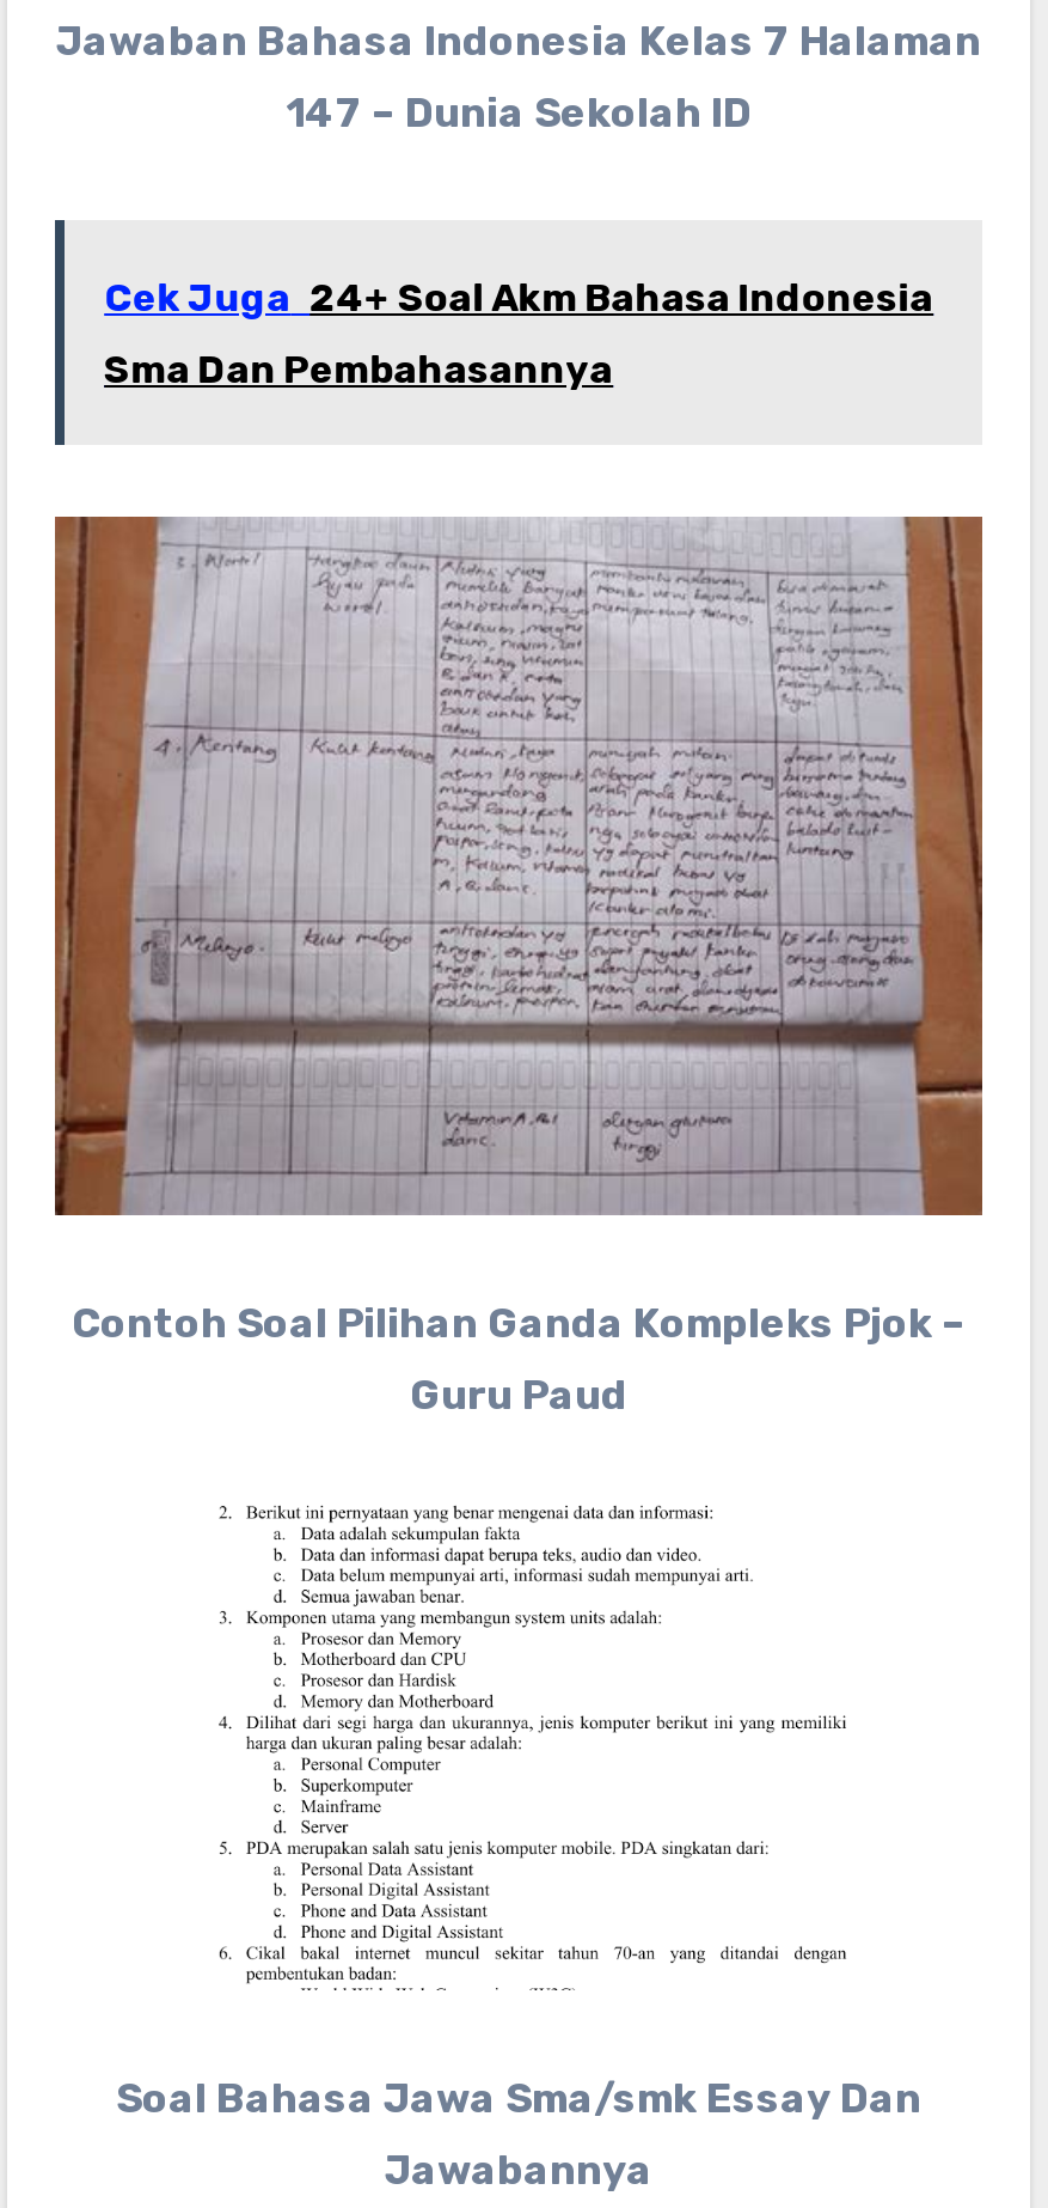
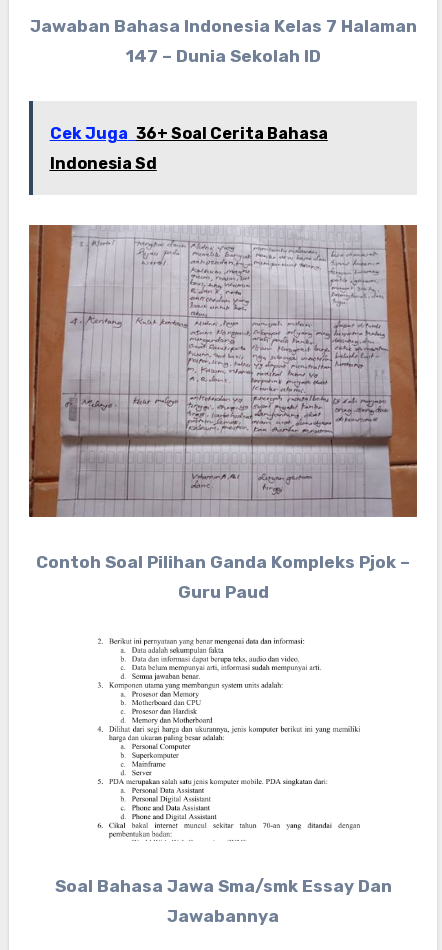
[104,276,934,322] Cek Juga 24+ Soal Akm Bahasa Indonesia -> [50,124,328,143] Cek Juga 36+ Soal Cerita Bahasa
[104,348,613,393] Sma Dan Pembahasannya -> [50,154,157,173] Indonesia Sd

